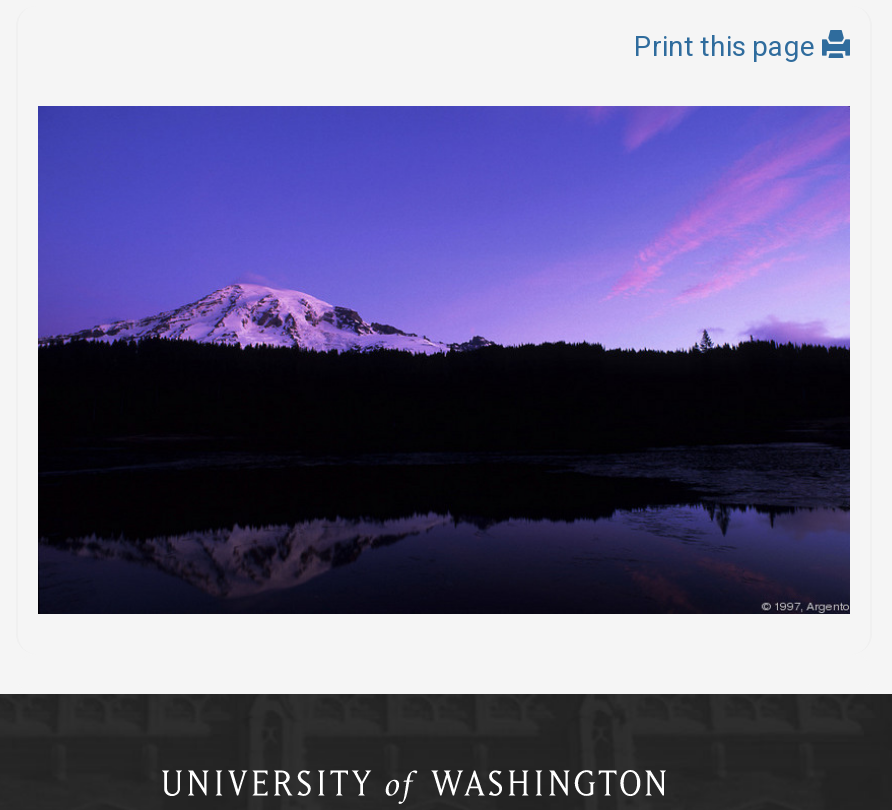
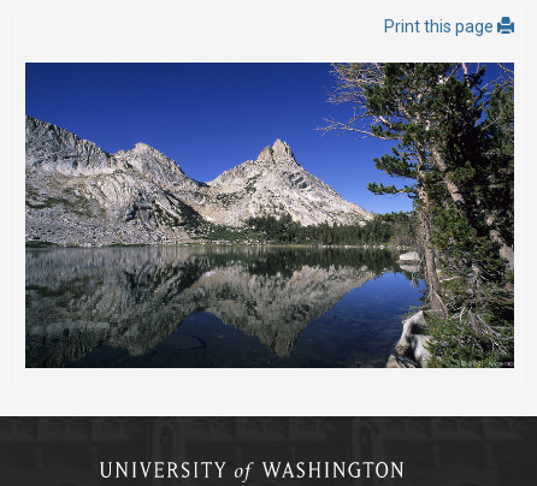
[36,104,852,616] [image] -> [24,61,515,369] [image]

